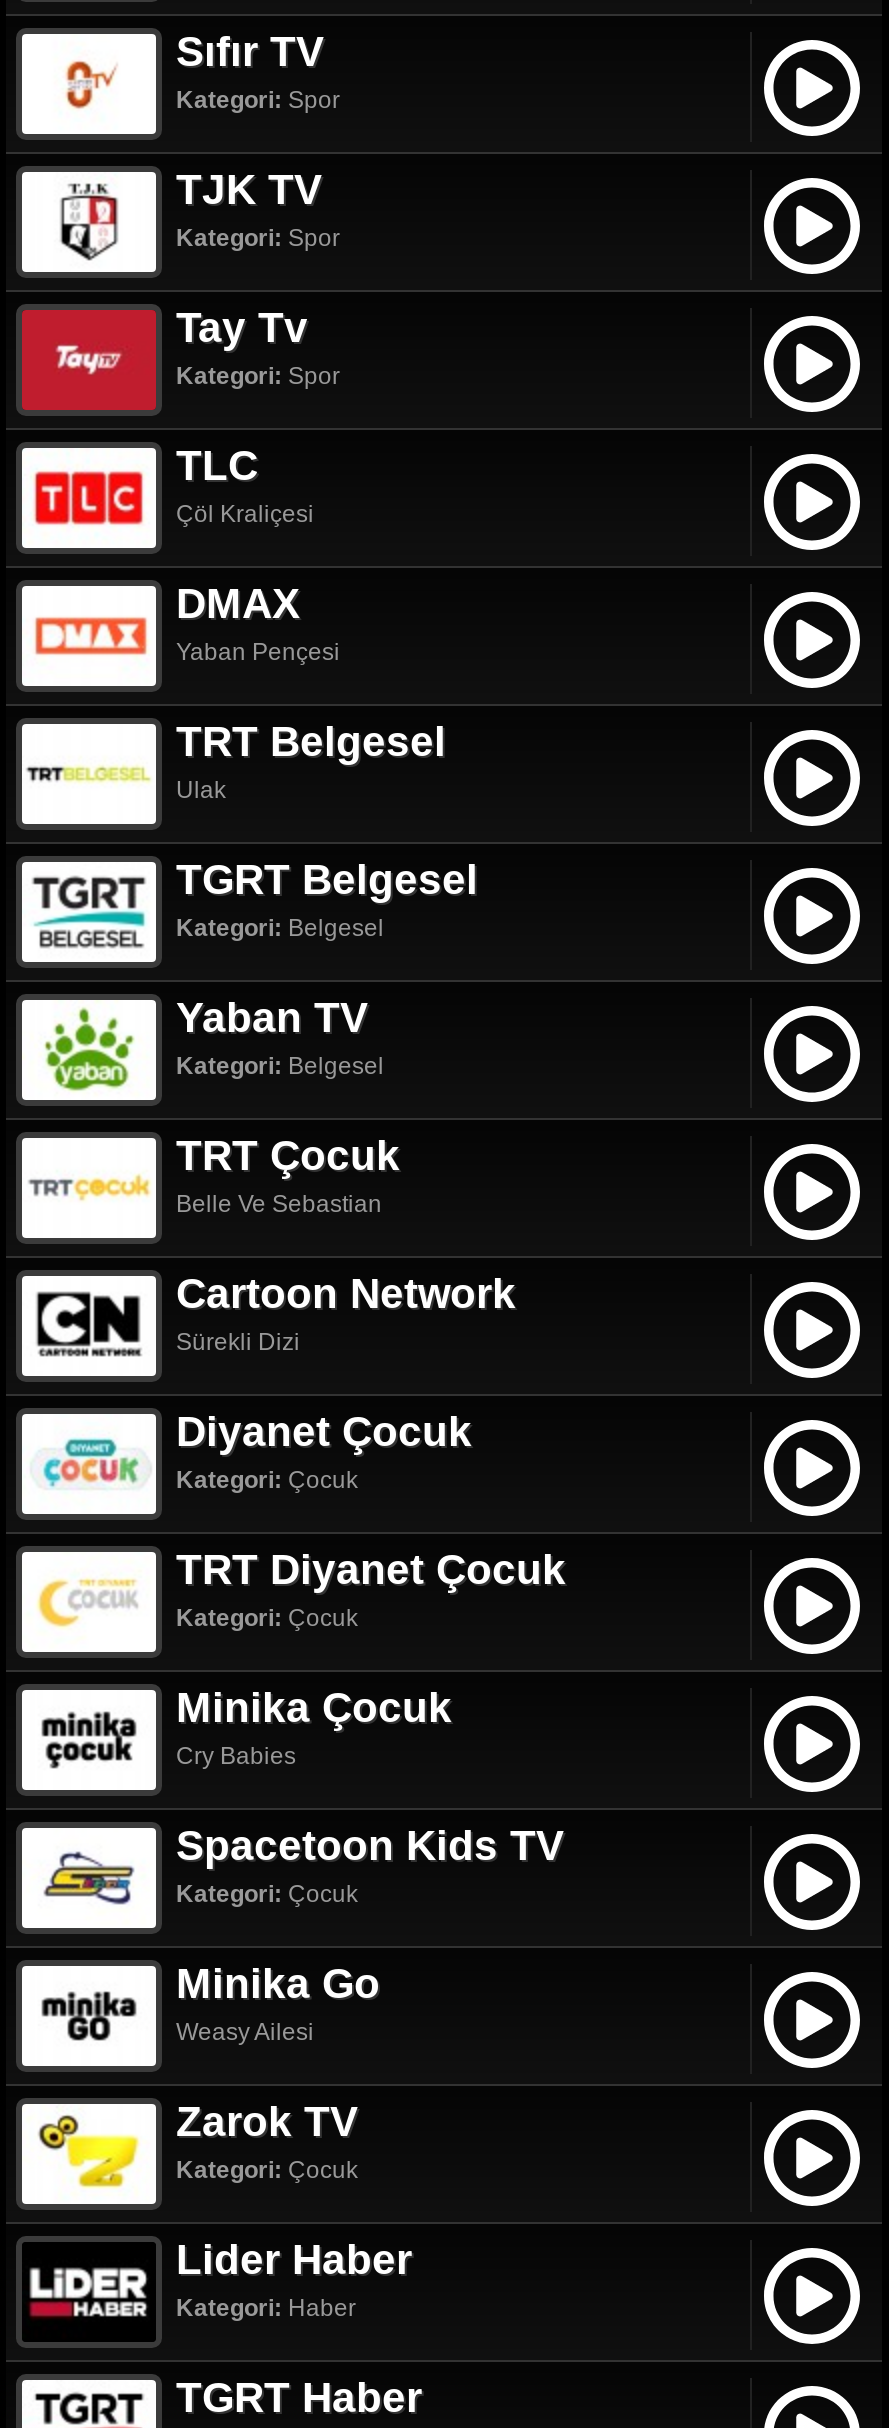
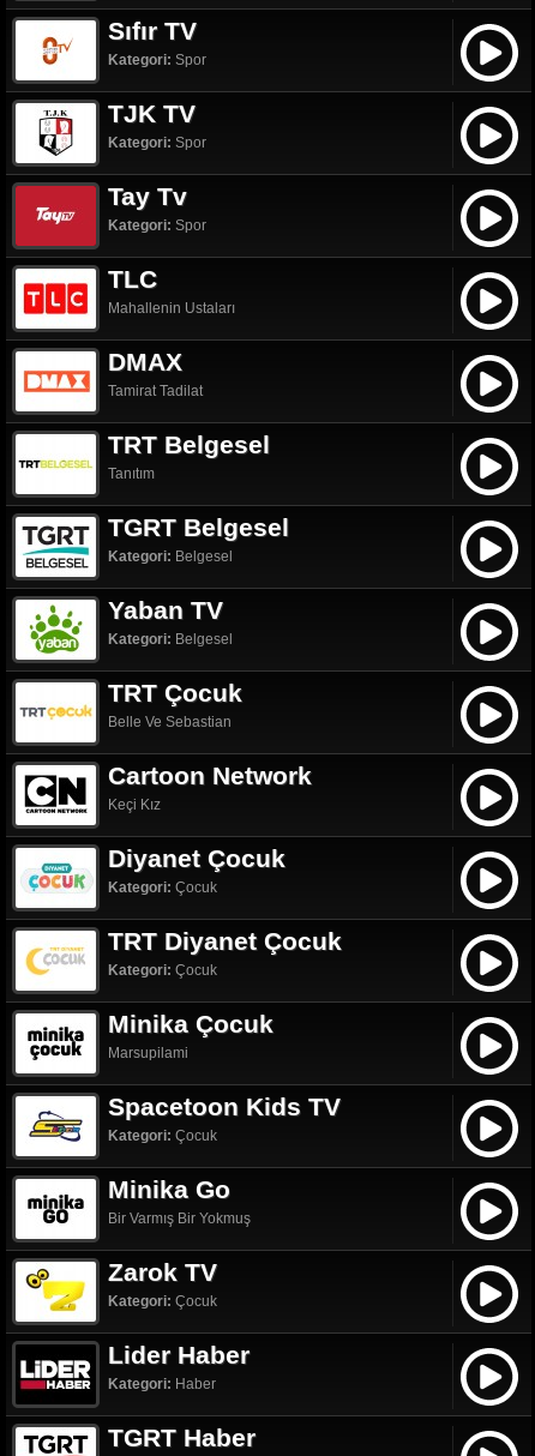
[176,500,314,528] Çöl Kraliçesi -> [108,300,235,317] Mahallenin Ustaları
[176,638,340,666] Yaban Pençesi -> [108,382,203,399] Tamirat Tadilat
[176,776,226,804] Ulak -> [108,465,155,482] Tanıtım
[176,1328,300,1356] Sürekli Dizi -> [108,796,161,813] Keçi Kız
[176,1742,296,1770] Cry Babies -> [108,1045,188,1061] Marsupilami
[176,2018,314,2046] Weasy Ailesi -> [108,1210,251,1227] Bir Varmış Bir Yokmuş

